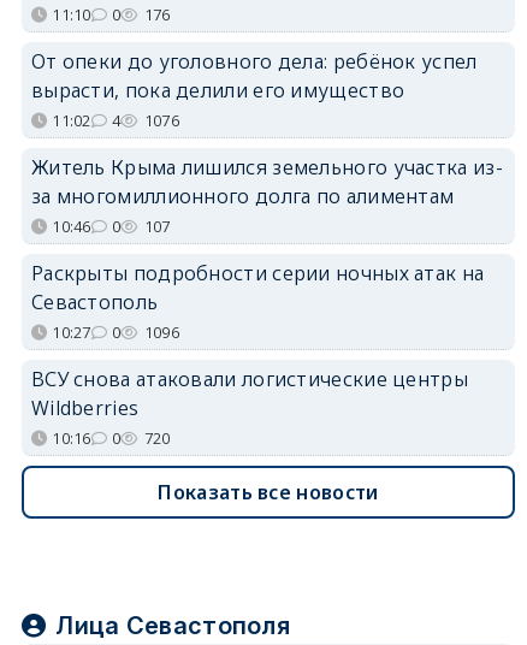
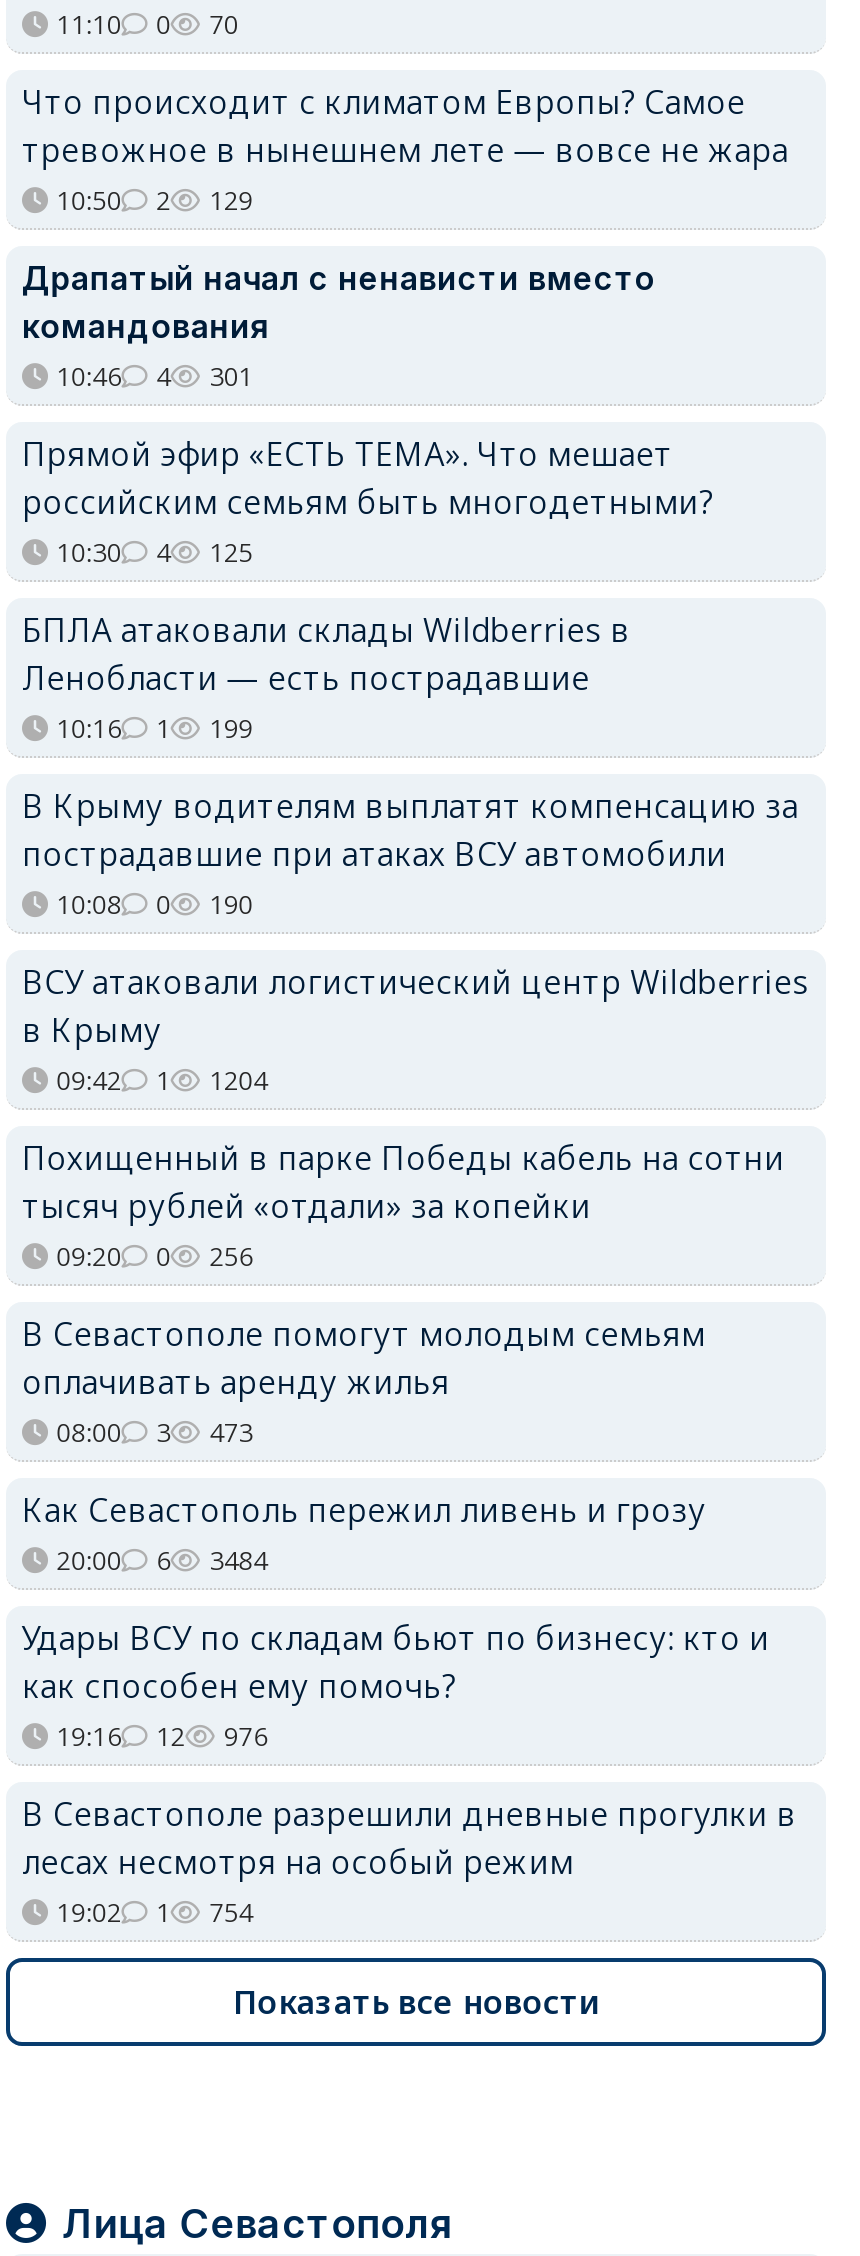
[31,3,477,131] 176 | От опеки до уголовного дела: ребёнок успел | вырасти, пока делили его имущество | 11:02 -> [22,6,789,394] 70 | Что происходит с климатом Европы? Самое | тревожное в нынешнем лете — вовсе не жара | 10:50 | 2 | 129 | Драпатый начал с ненависти вместо | командования | 10:46
[31,109,503,237] 1076 | Житель Крыма лишился земельного участка из- | за многомиллионного долга по алиментам | 10:46 -> [22,358,799,922] 301 | Прямой эфир «ЕСТЬ ТЕМА». Что мешает | российским семьям быть многодетными? | 10:30 | 4 | 125 | БПЛА атаковали склады Wildberries в | Ленобласти — есть пострадавшие | 10:16 | 1 | 199 | В Крыму водителям выплатят компенсацию за | пострадавшие при атаках ВСУ автомобили | 10:08
[31,215,484,343] 107 | Раскрыты подробности серии ночных атак на | Севастополь | 10:27 -> [22,886,809,1274] 190 | ВСУ атаковали логистический центр Wildberries | в Крыму | 09:42 | 1 | 1204 | Похищенный в парке Победы кабель на сотни | тысяч рублей «отдали» за копейки | 09:20
[31,321,468,449] 1096 | ВСУ снова атаковали логистические центры | Wildberries | 10:16 | 0 | 720 -> [22,1238,797,1930] 256 | В Севастополе помогут молодым семьям | оплачивать аренду жилья | 08:00 | 3 | 473 | Как Севастополь пережил ливень и грозу | 20:00 | 6 | 3484 | Удары ВСУ по складам бьют по бизнесу: кто и | как способен ему помочь? | 19:16 | 12 | 976 | В Севастополе разрешили дневные прогулки в | лесах несмотря на особый режим | 19:02 | 1 | 754

